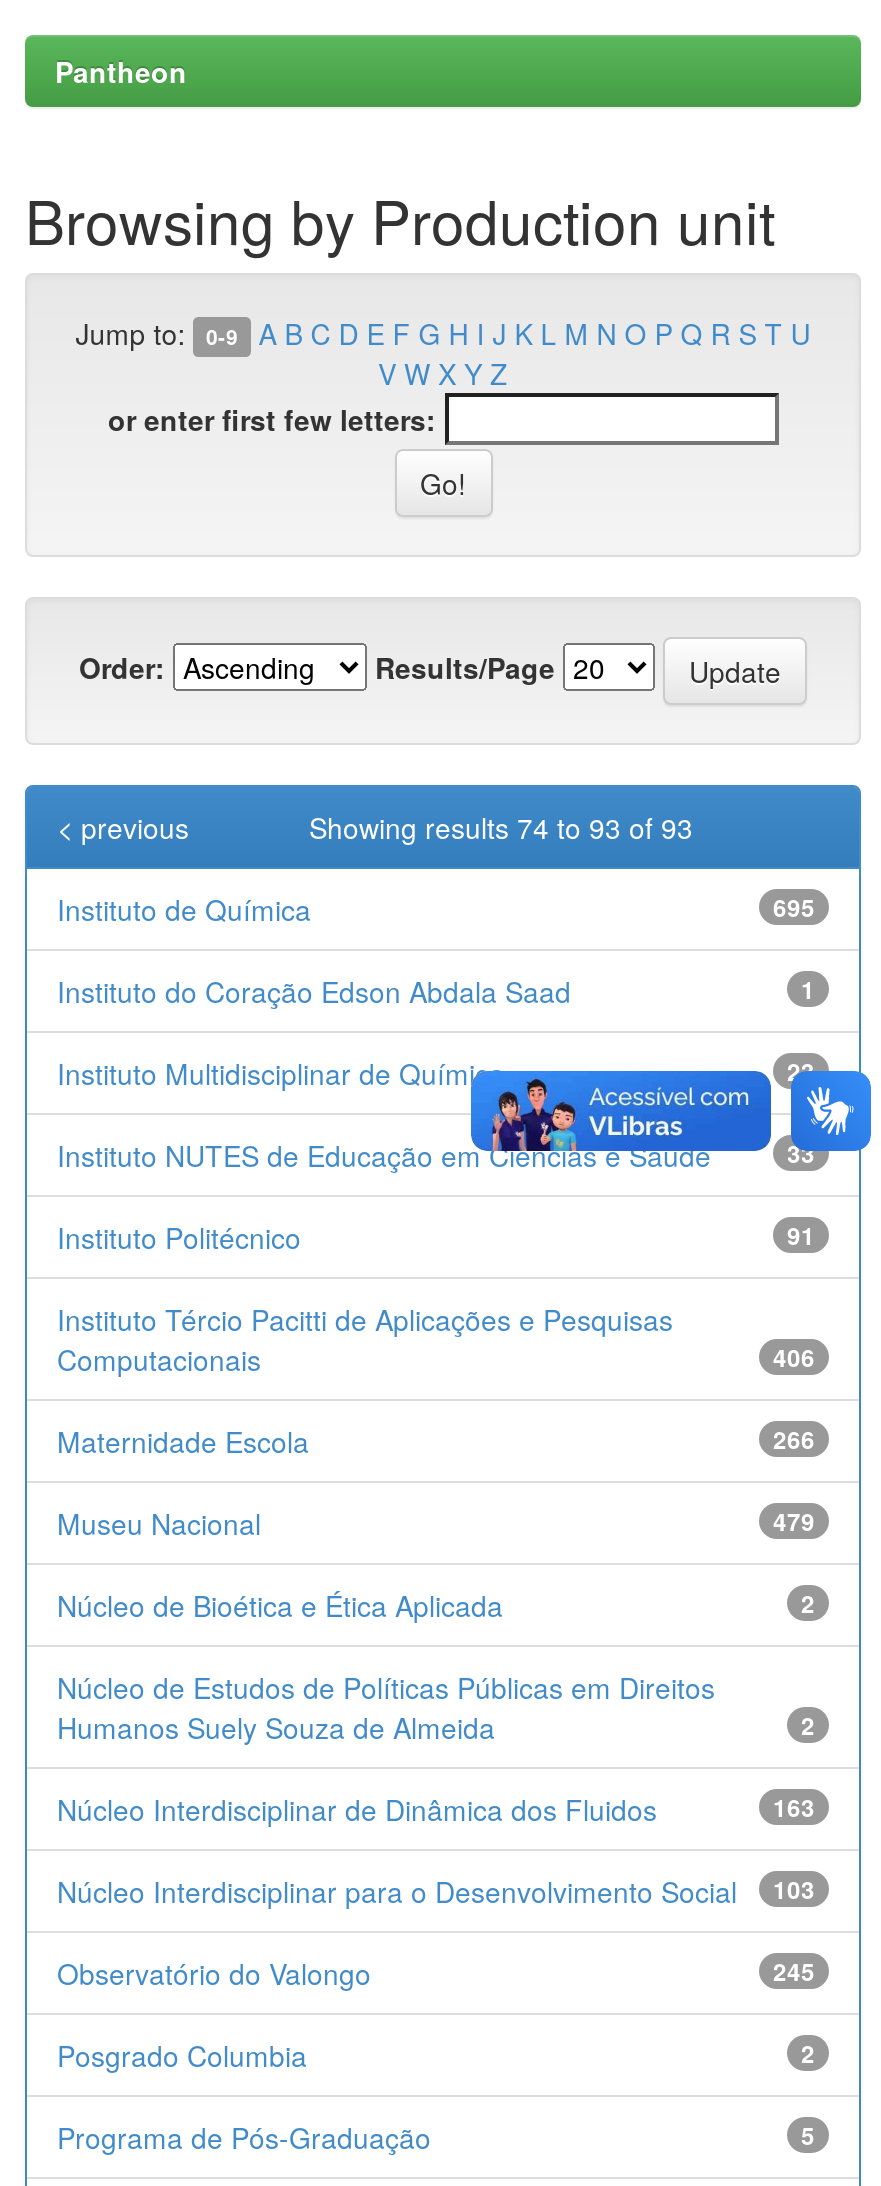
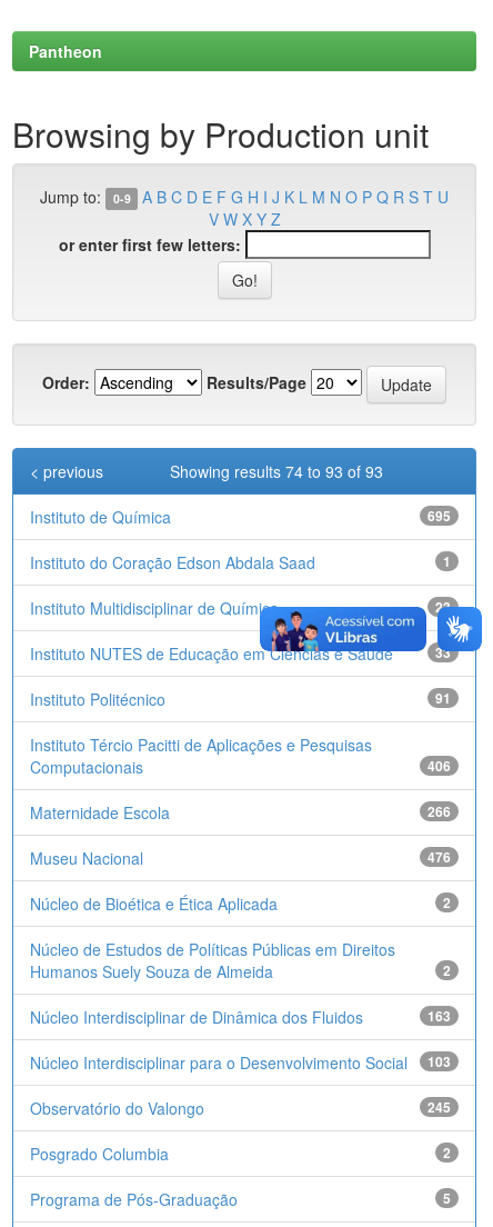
[773,1503,815,1539] 479 -> [427,847,451,867] 476

